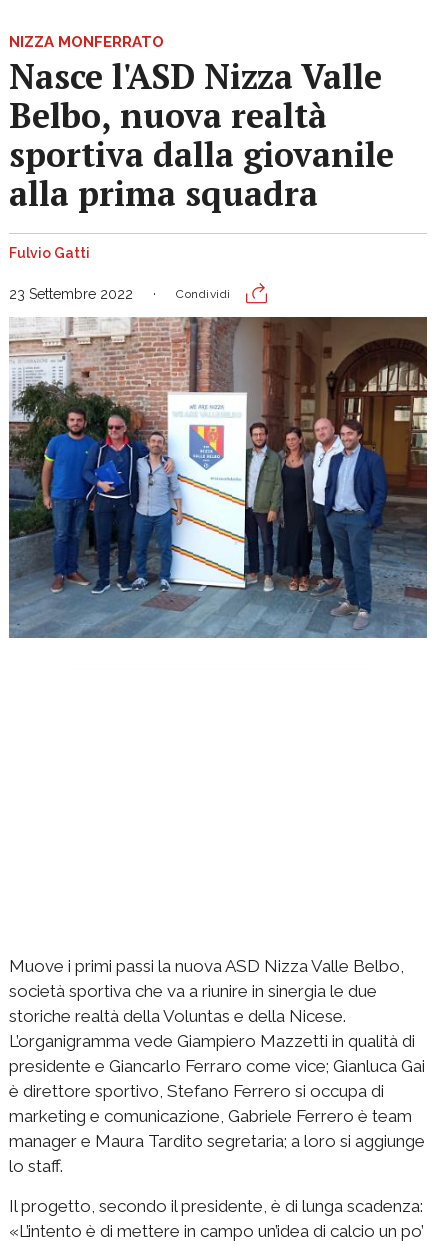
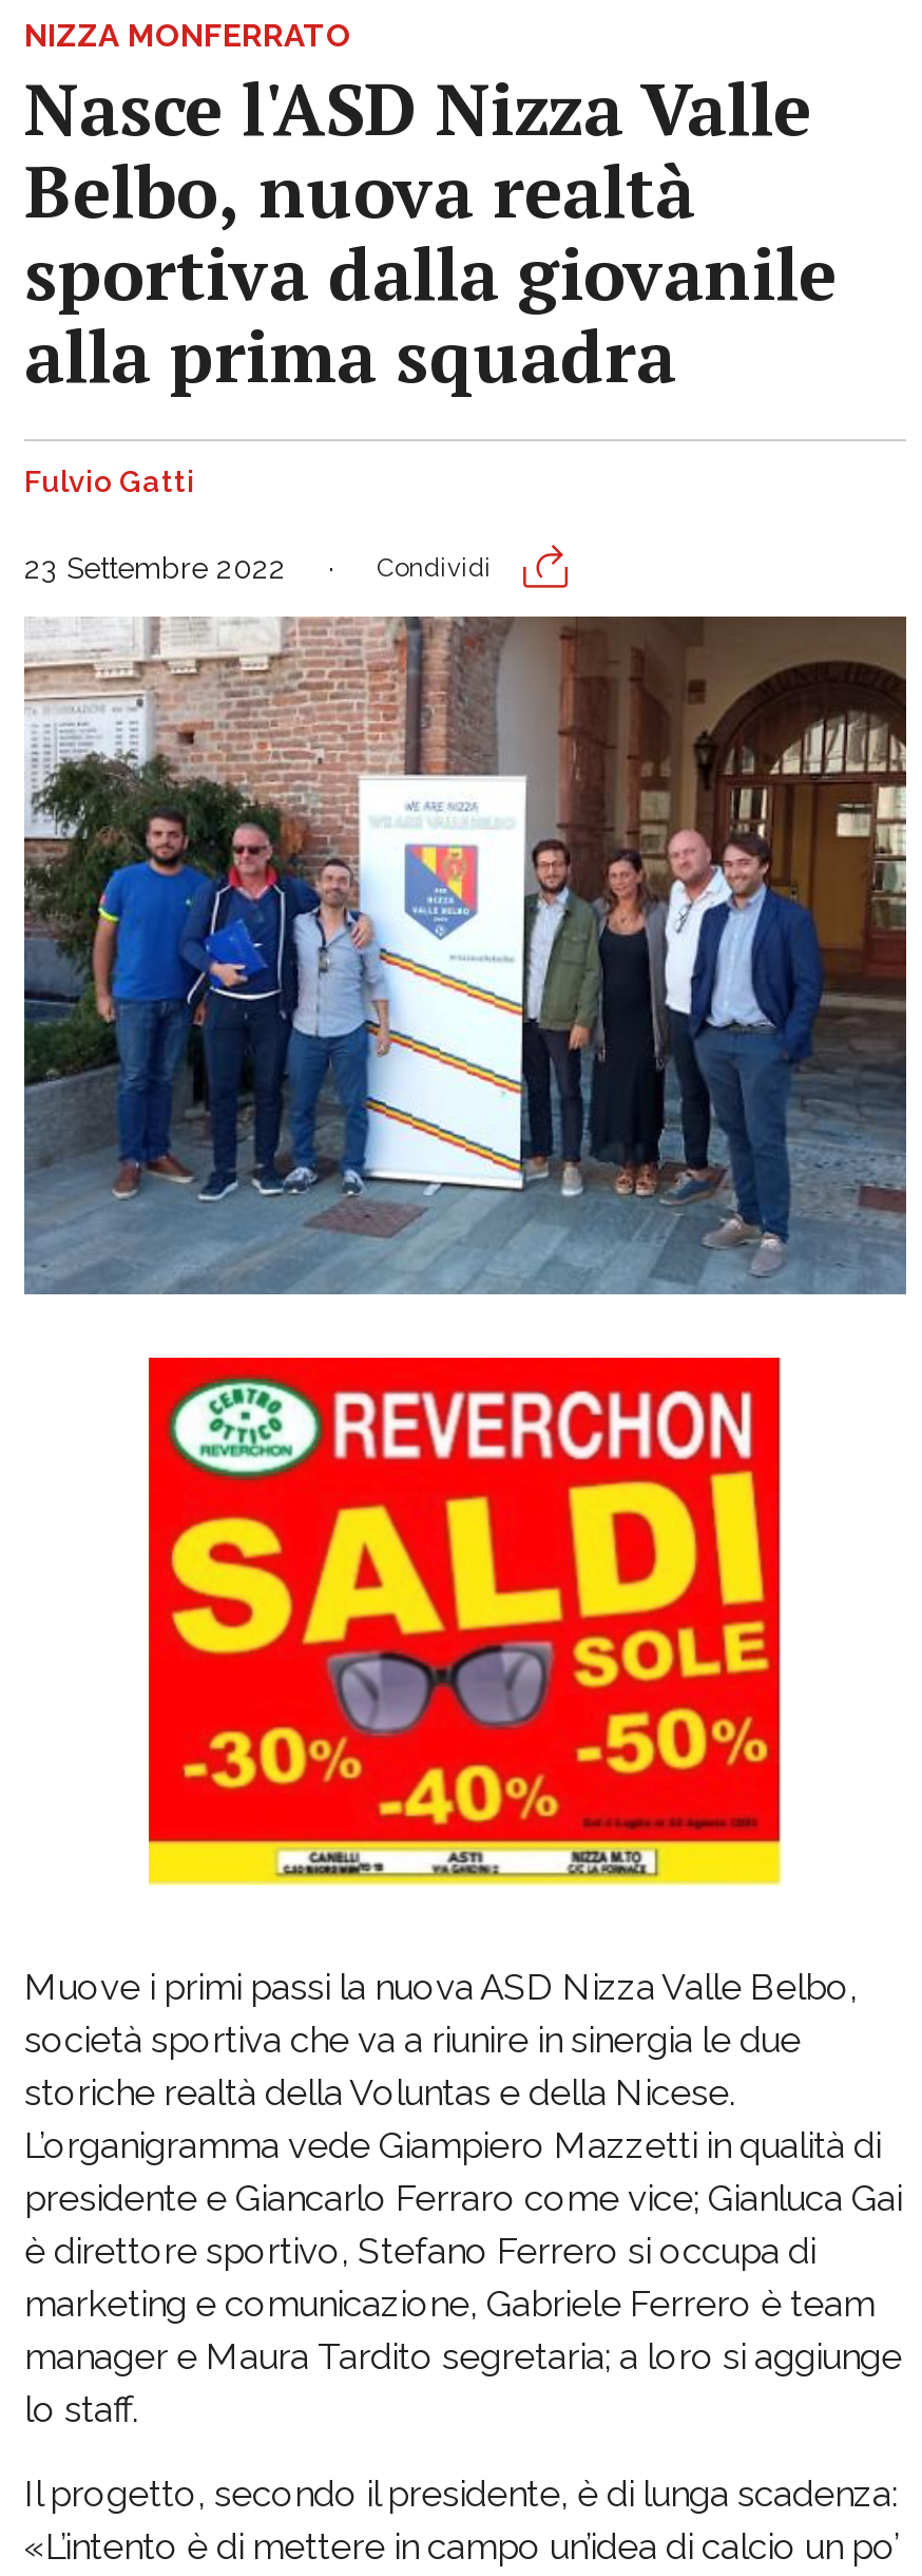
none -> [147,1356,784,1888] [image]

